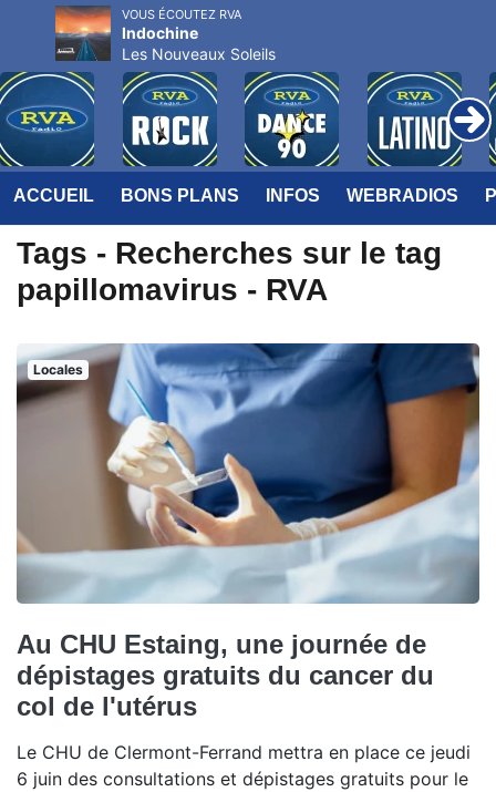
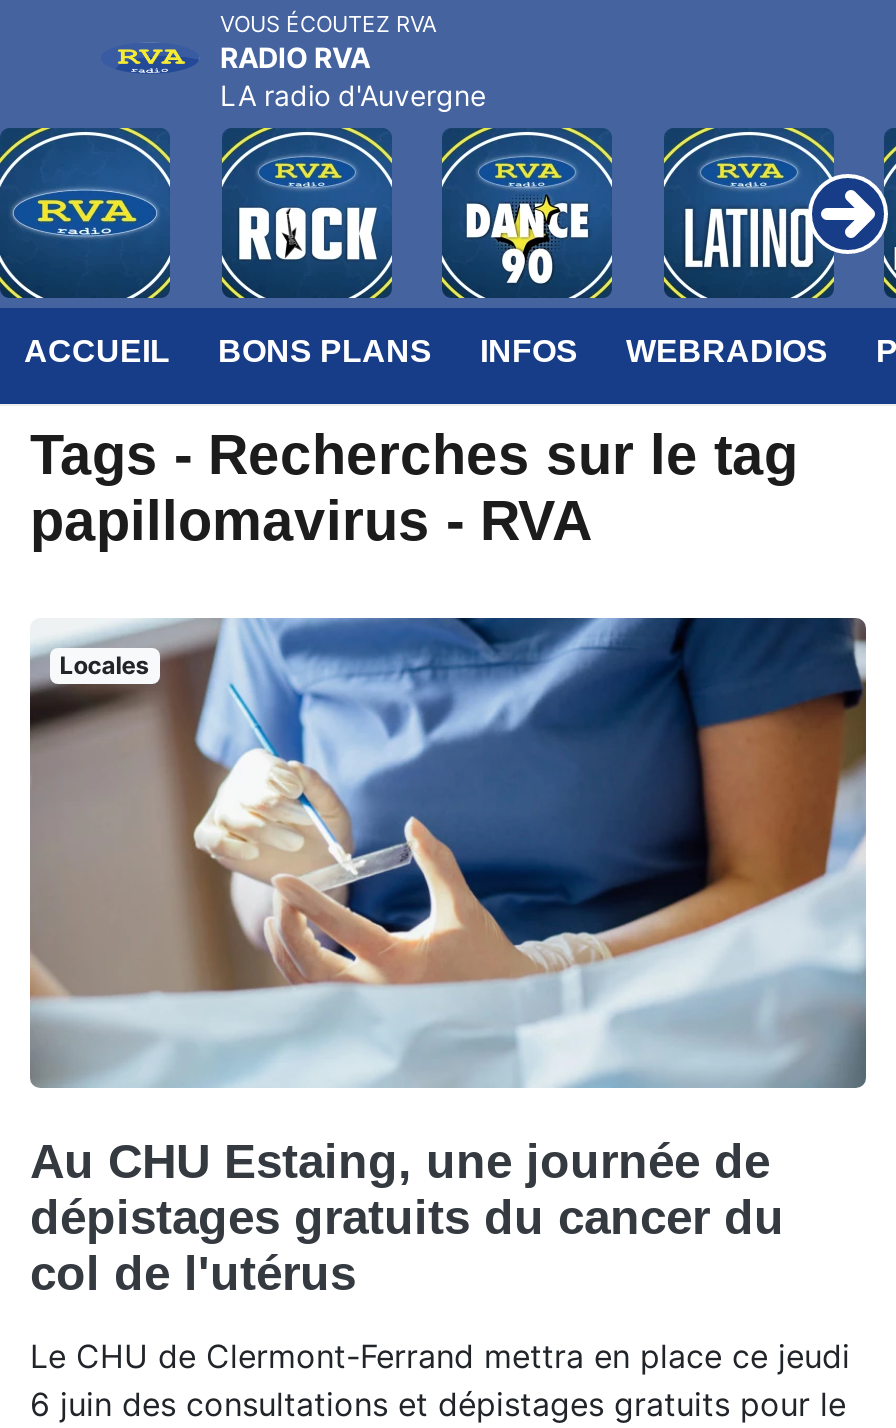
[54,6,276,63] [image] | Indochine | Les Nouveaux Soleils -> [100,10,486,112] [image] | RADIO RVA | LA radio d'Auvergne

